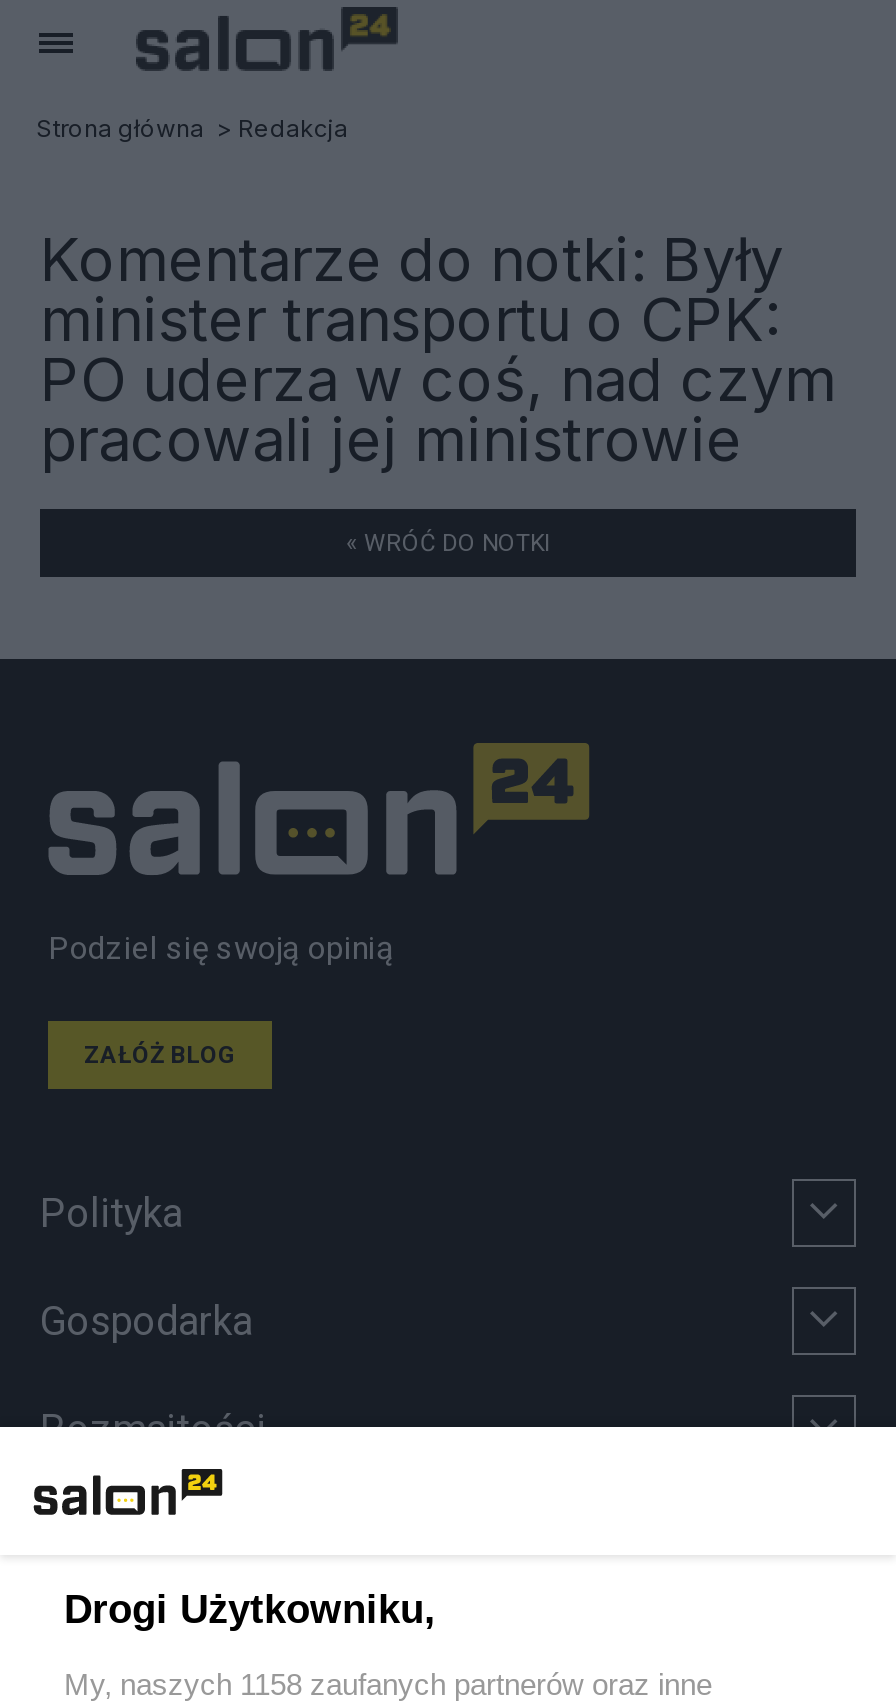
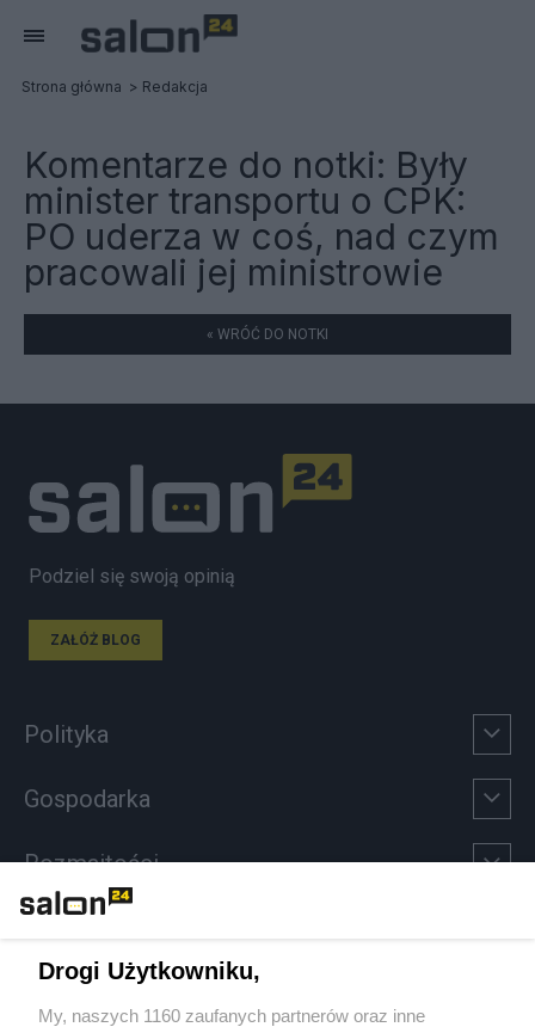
[64,1667,712,1701] My, naszych 1158 zaufanych partnerów oraz inne -> [38,1006,425,1026] My, naszych 1160 zaufanych partnerów oraz inne

